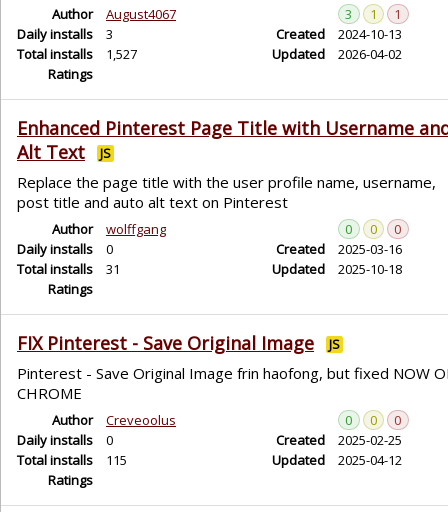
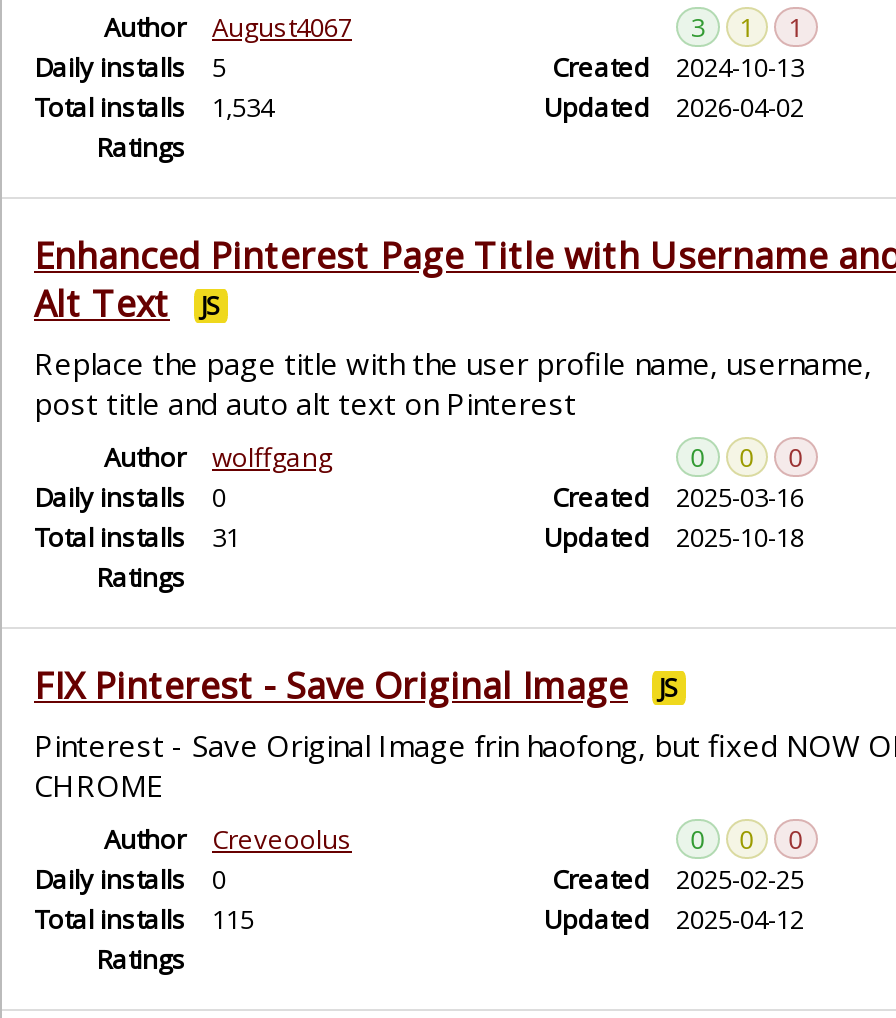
[17,25,113,43] Daily installs 3 -> [34,49,226,85] Daily installs 5
[17,45,137,63] Total installs 1,527 -> [34,89,274,125] Total installs 1,534

